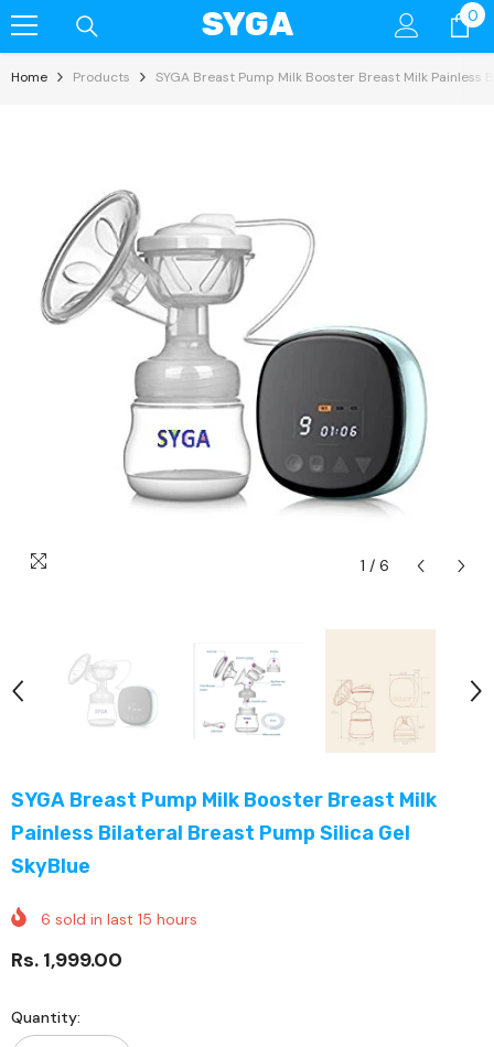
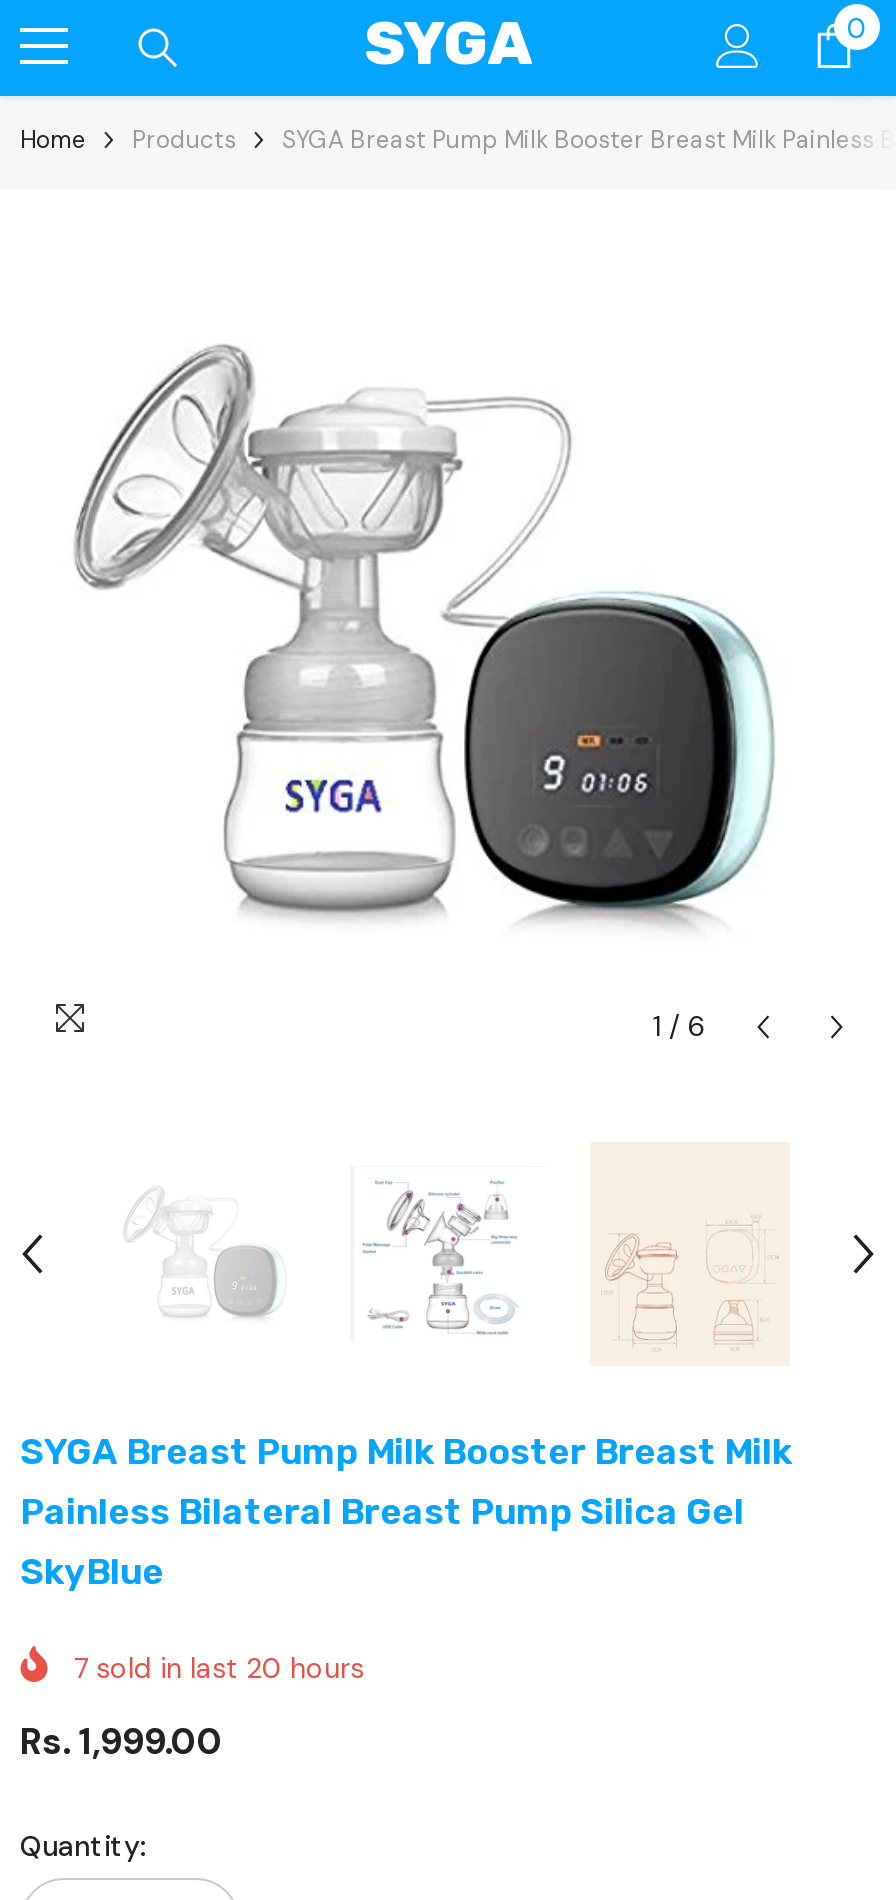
[41,910,197,930] 6 sold in last 15 hours -> [74,1651,364,1687] 7 sold in last 20 hours

